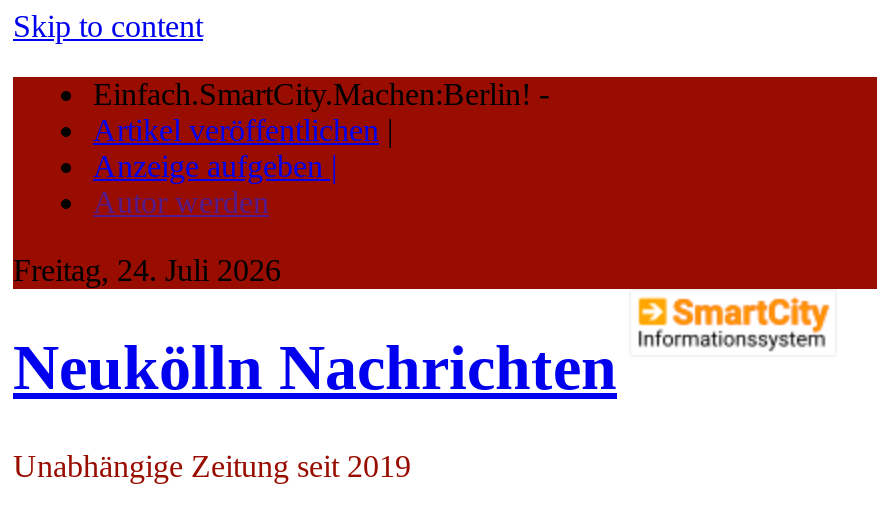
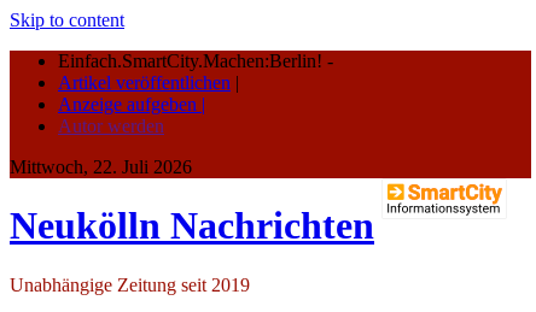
[13,253,281,287] Freitag, 24. Juli 2026 -> [10,157,192,177] Mittwoch, 22. Juli 2026

